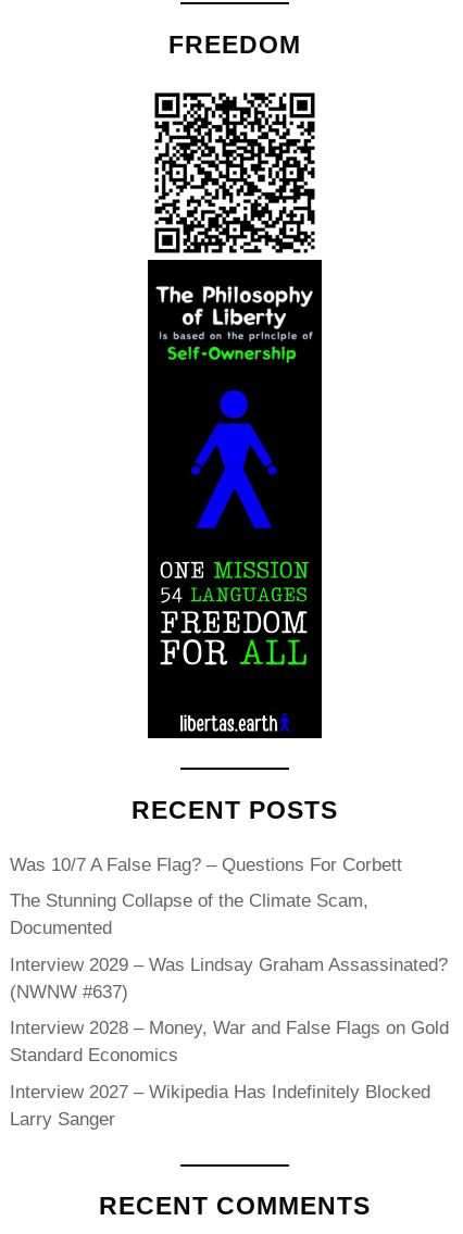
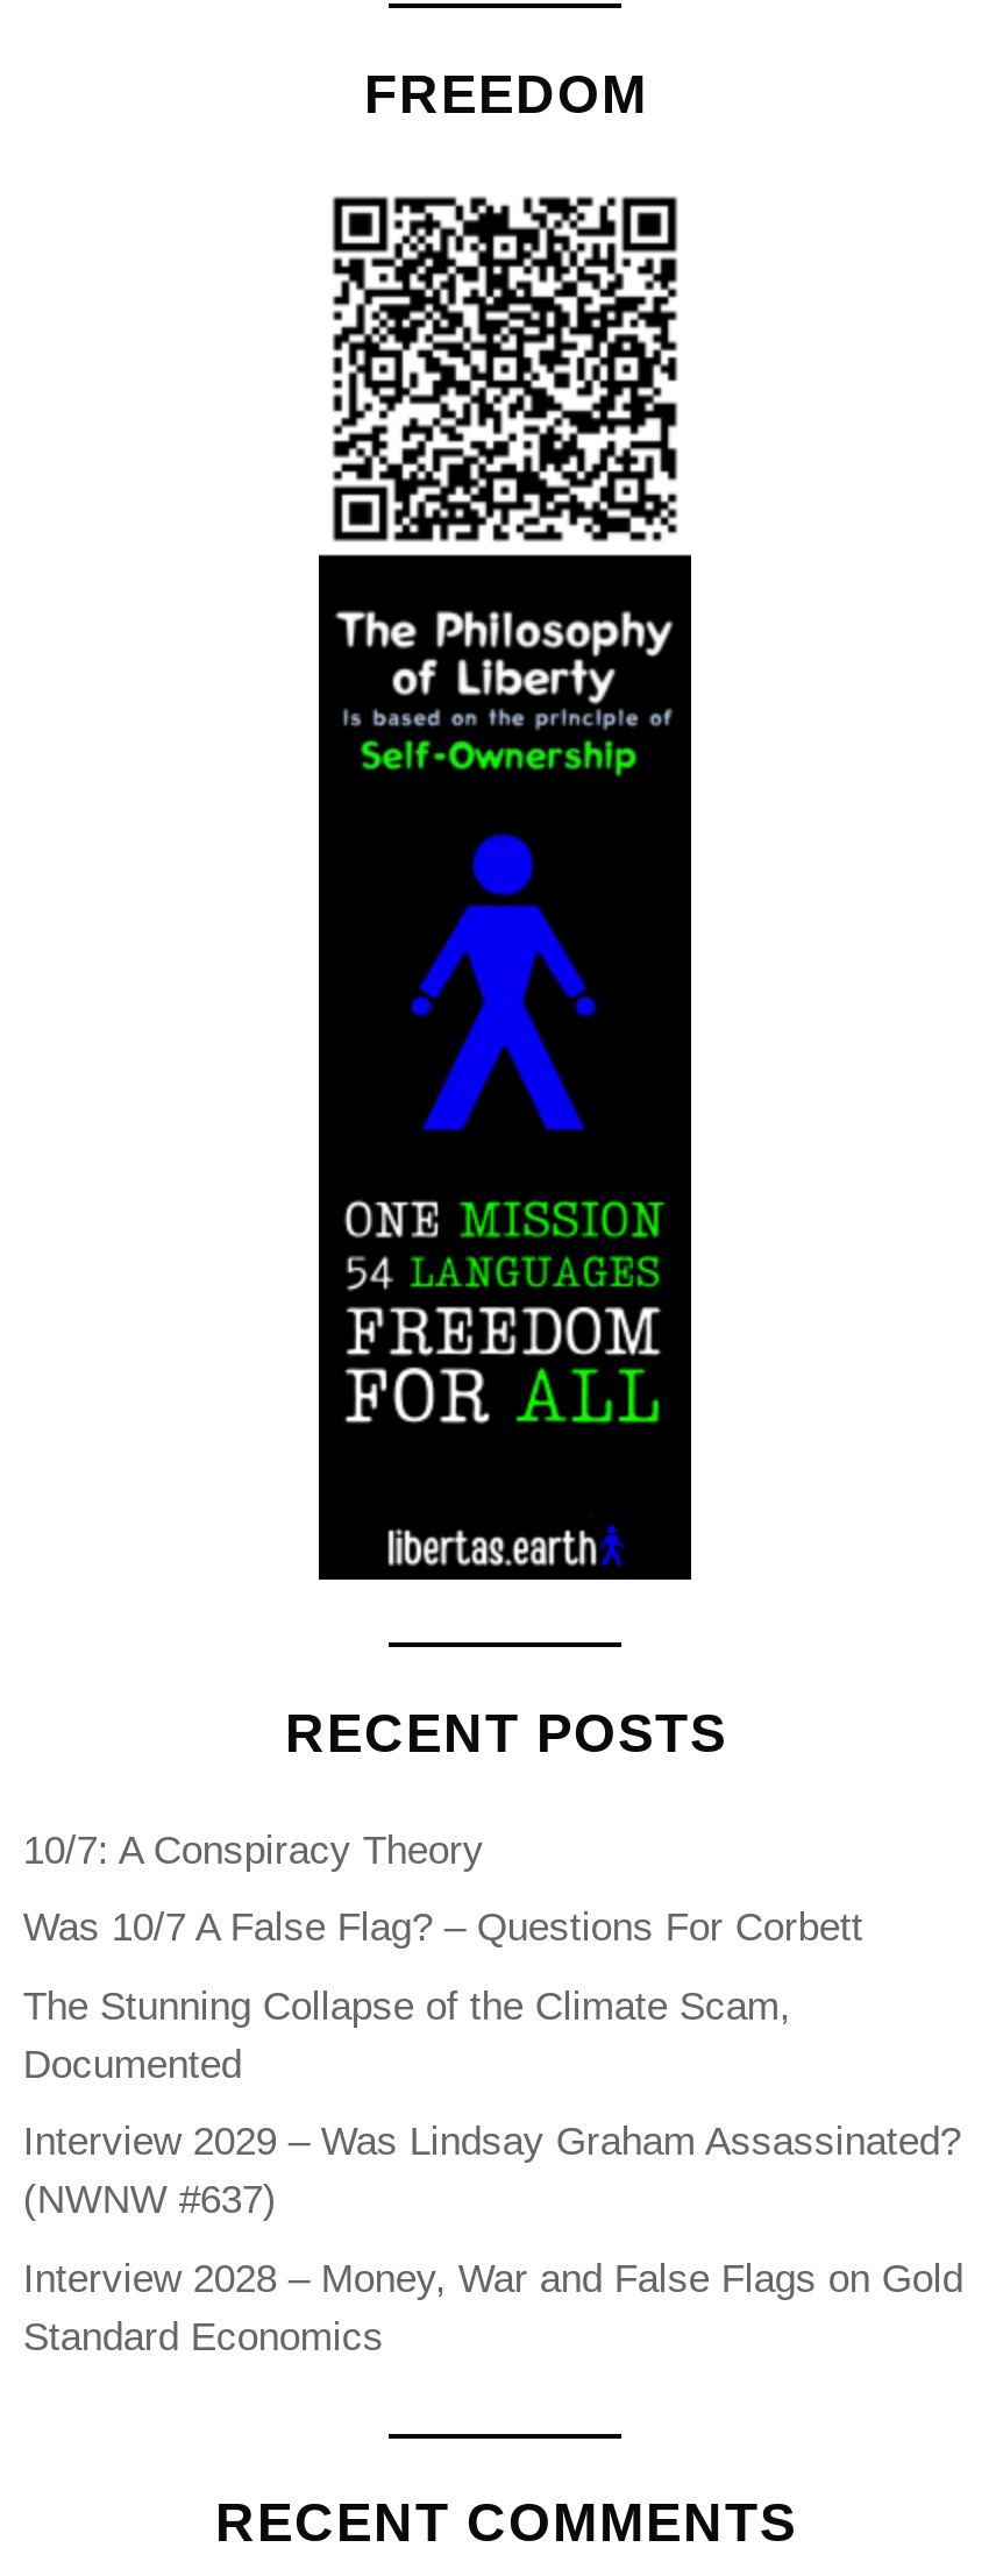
none -> [23,1828,484,1872] 10/7: A Conspiracy Theory
moved [10,854,449,1065] -> [23,1906,963,2358]: Was 10/7 A False Flag? – Questions For Corbett | The Stunning Collapse of the Climate Scam, | Documented | Interview 2029 – Was Lindsay Graham Assassinated? | (NWNW #637) | Interview 2028 – Money, War and False Flags on Gold | Standard Economics
[10,1081,430,1129] Interview 2027 – Wikipedia Has Indefinitely Blocked | Larry Sanger -> none

